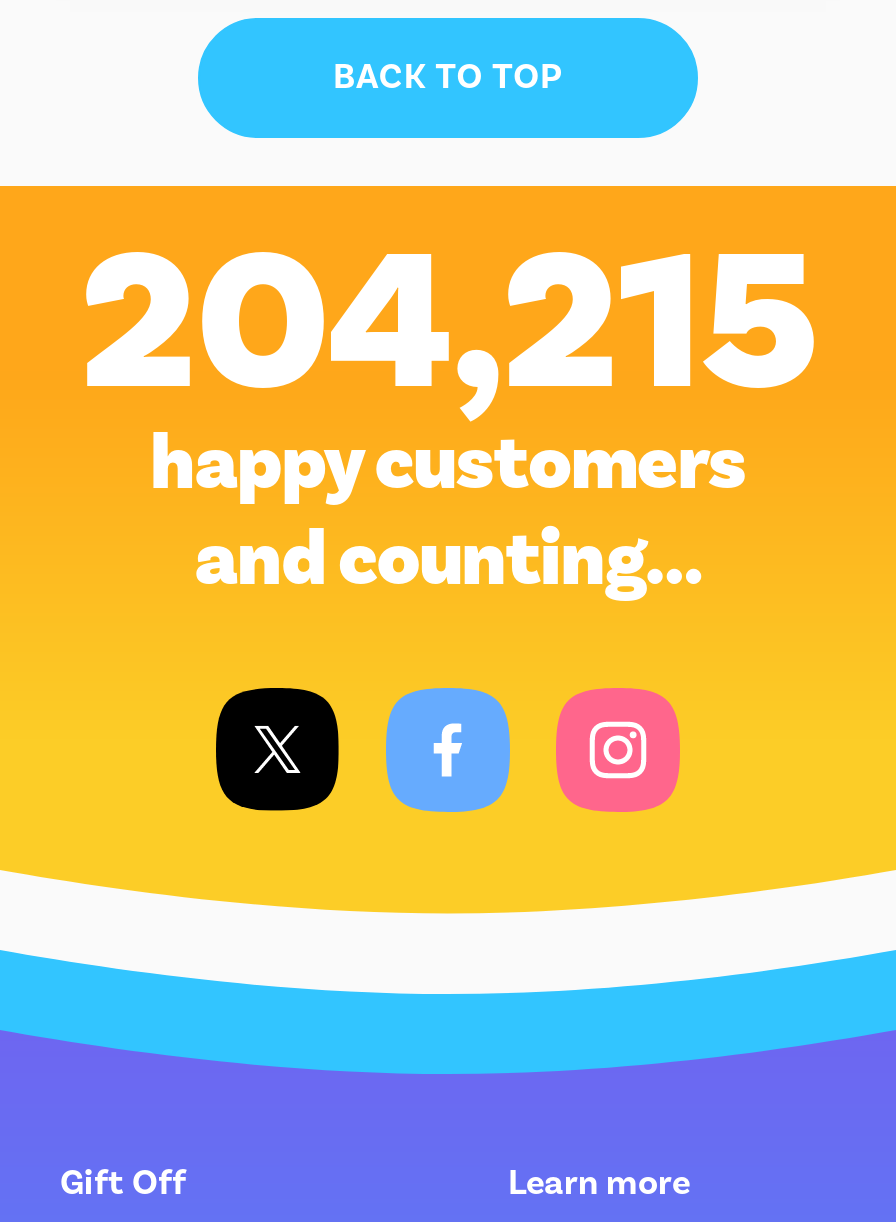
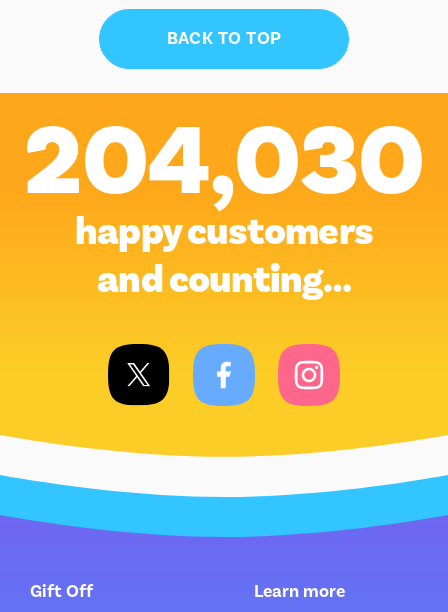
[80,199,816,453] 204,215 -> [24,99,424,226] 204,030

